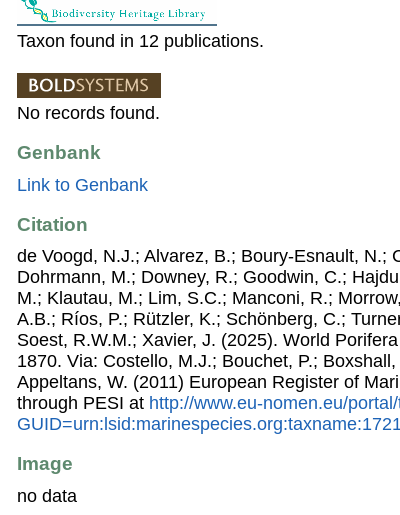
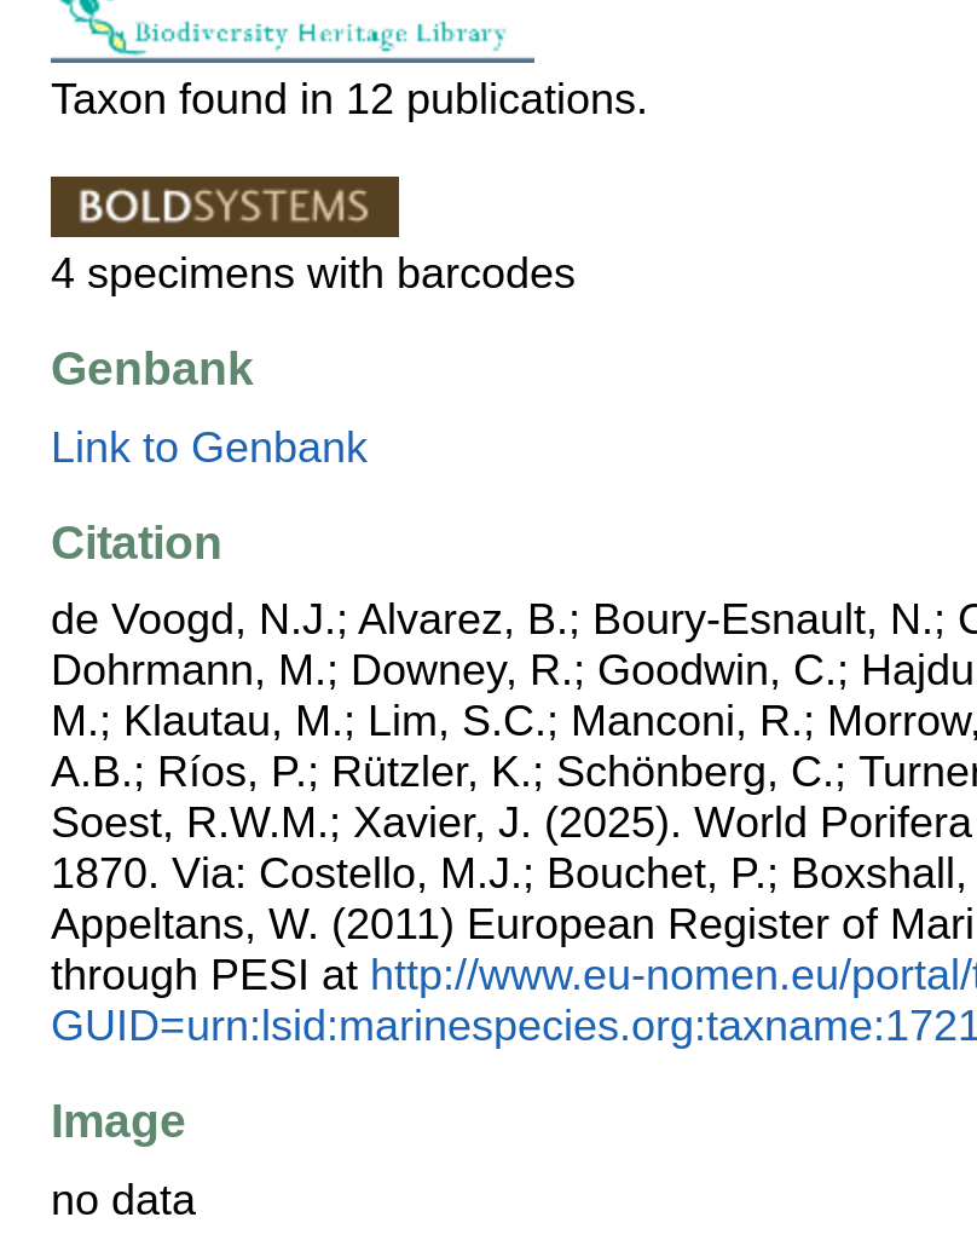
[17,103,160,123] No records found. -> [51,249,576,298] 4 specimens with barcodes

